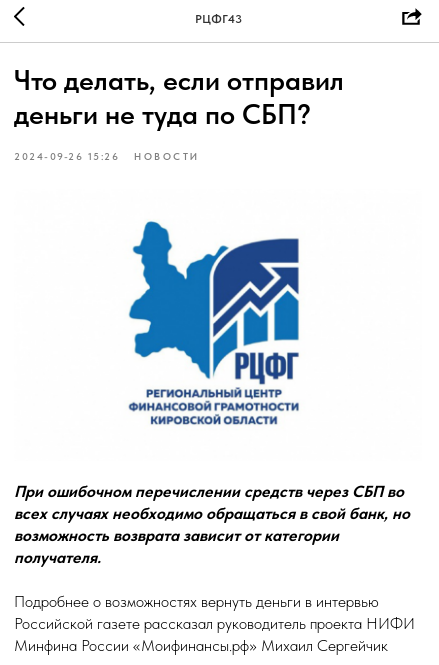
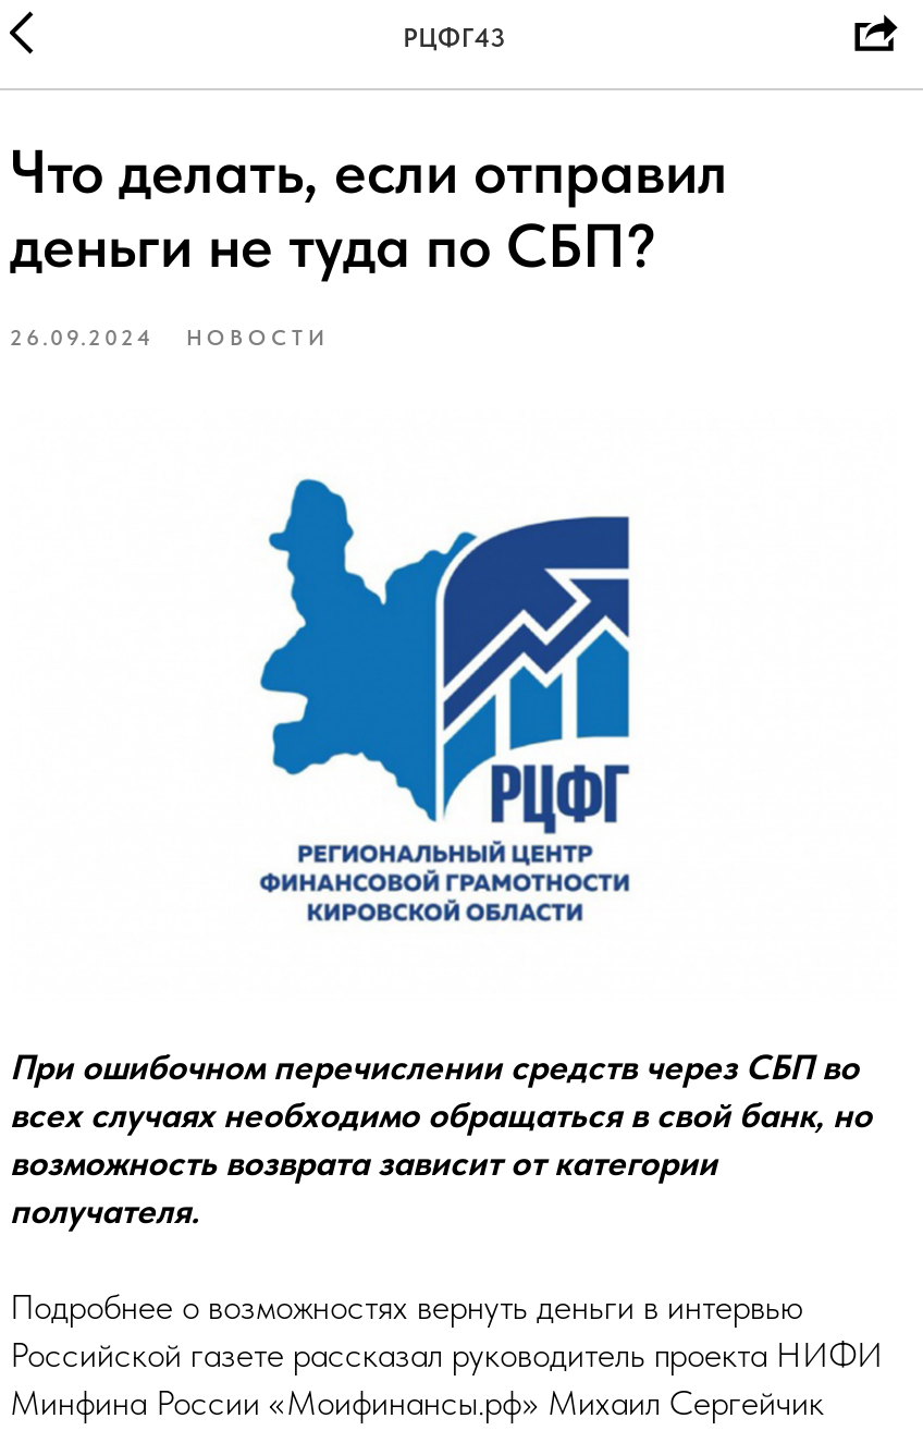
[14,150,199,162] 2024-09-26 15:26 НОВОСТИ -> [10,323,329,350] 26.09.2024 НОВОСТИ

